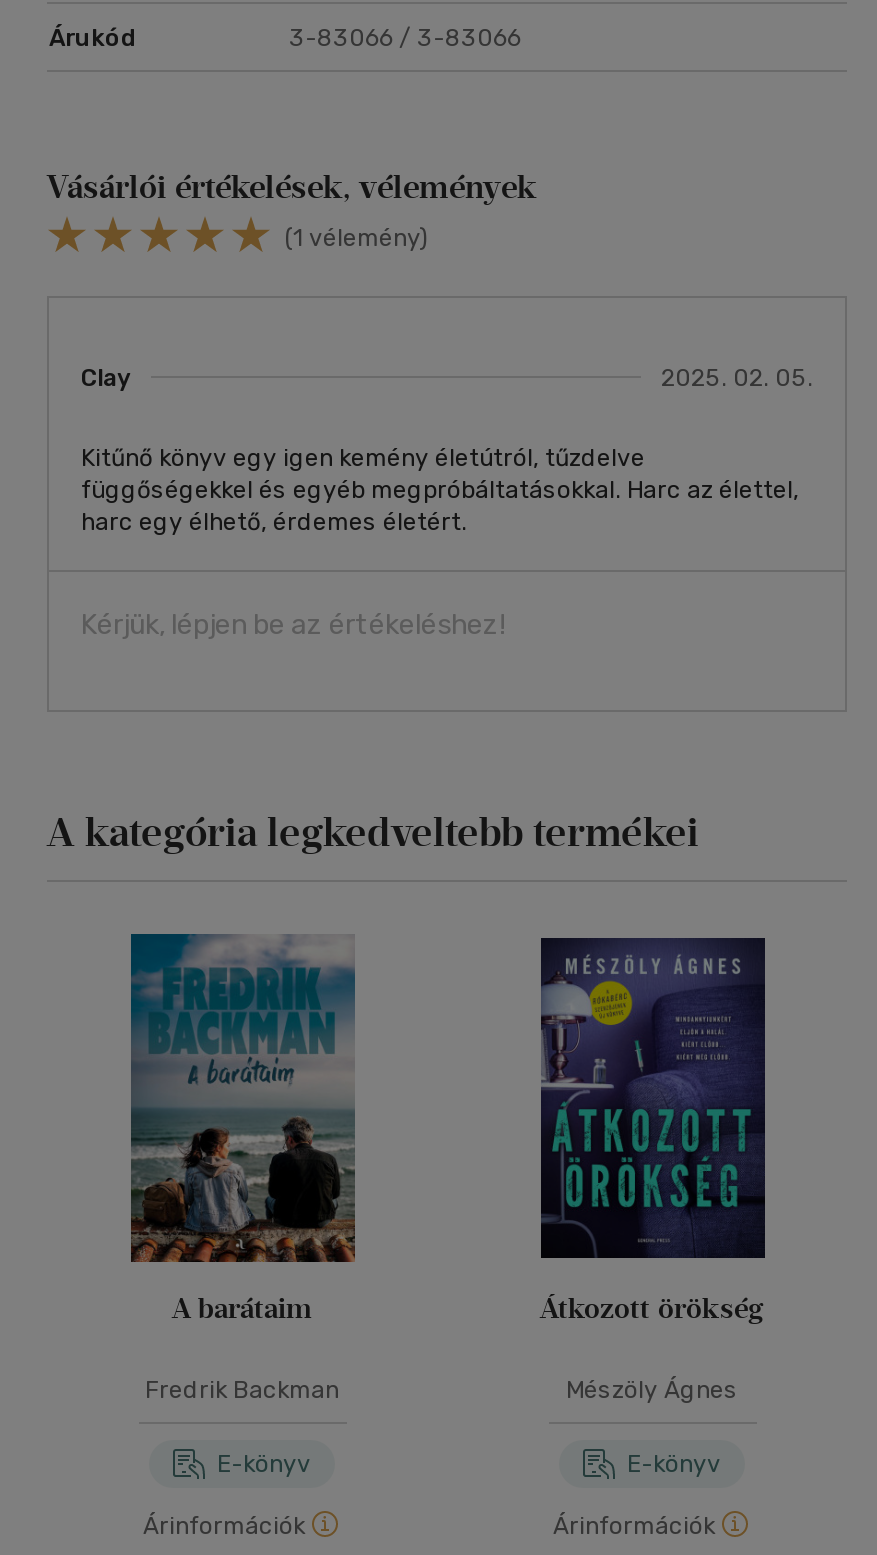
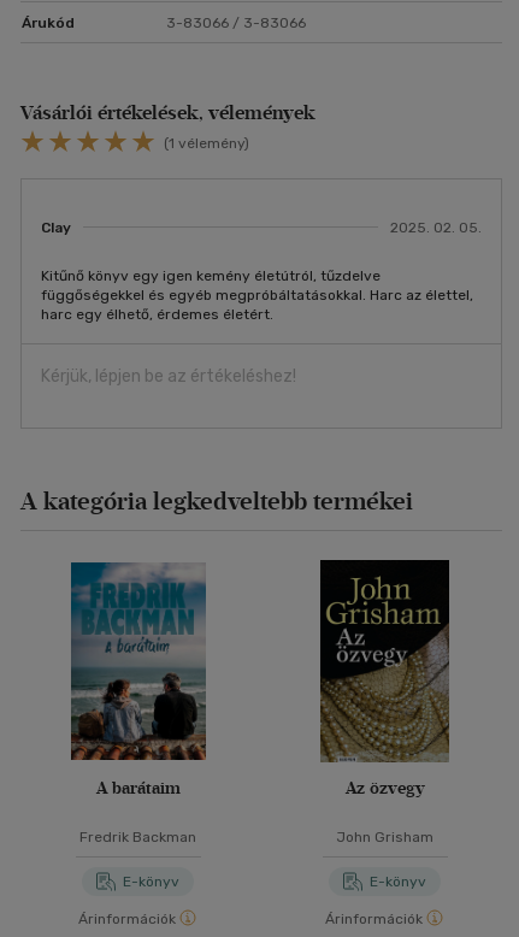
[539,930,767,1326] [image] | Átkozott örökség -> [318,559,453,798] [image] | Az özvegy
[566,1376,738,1404] Mészöly Ágnes -> [336,828,434,845] John Grisham

